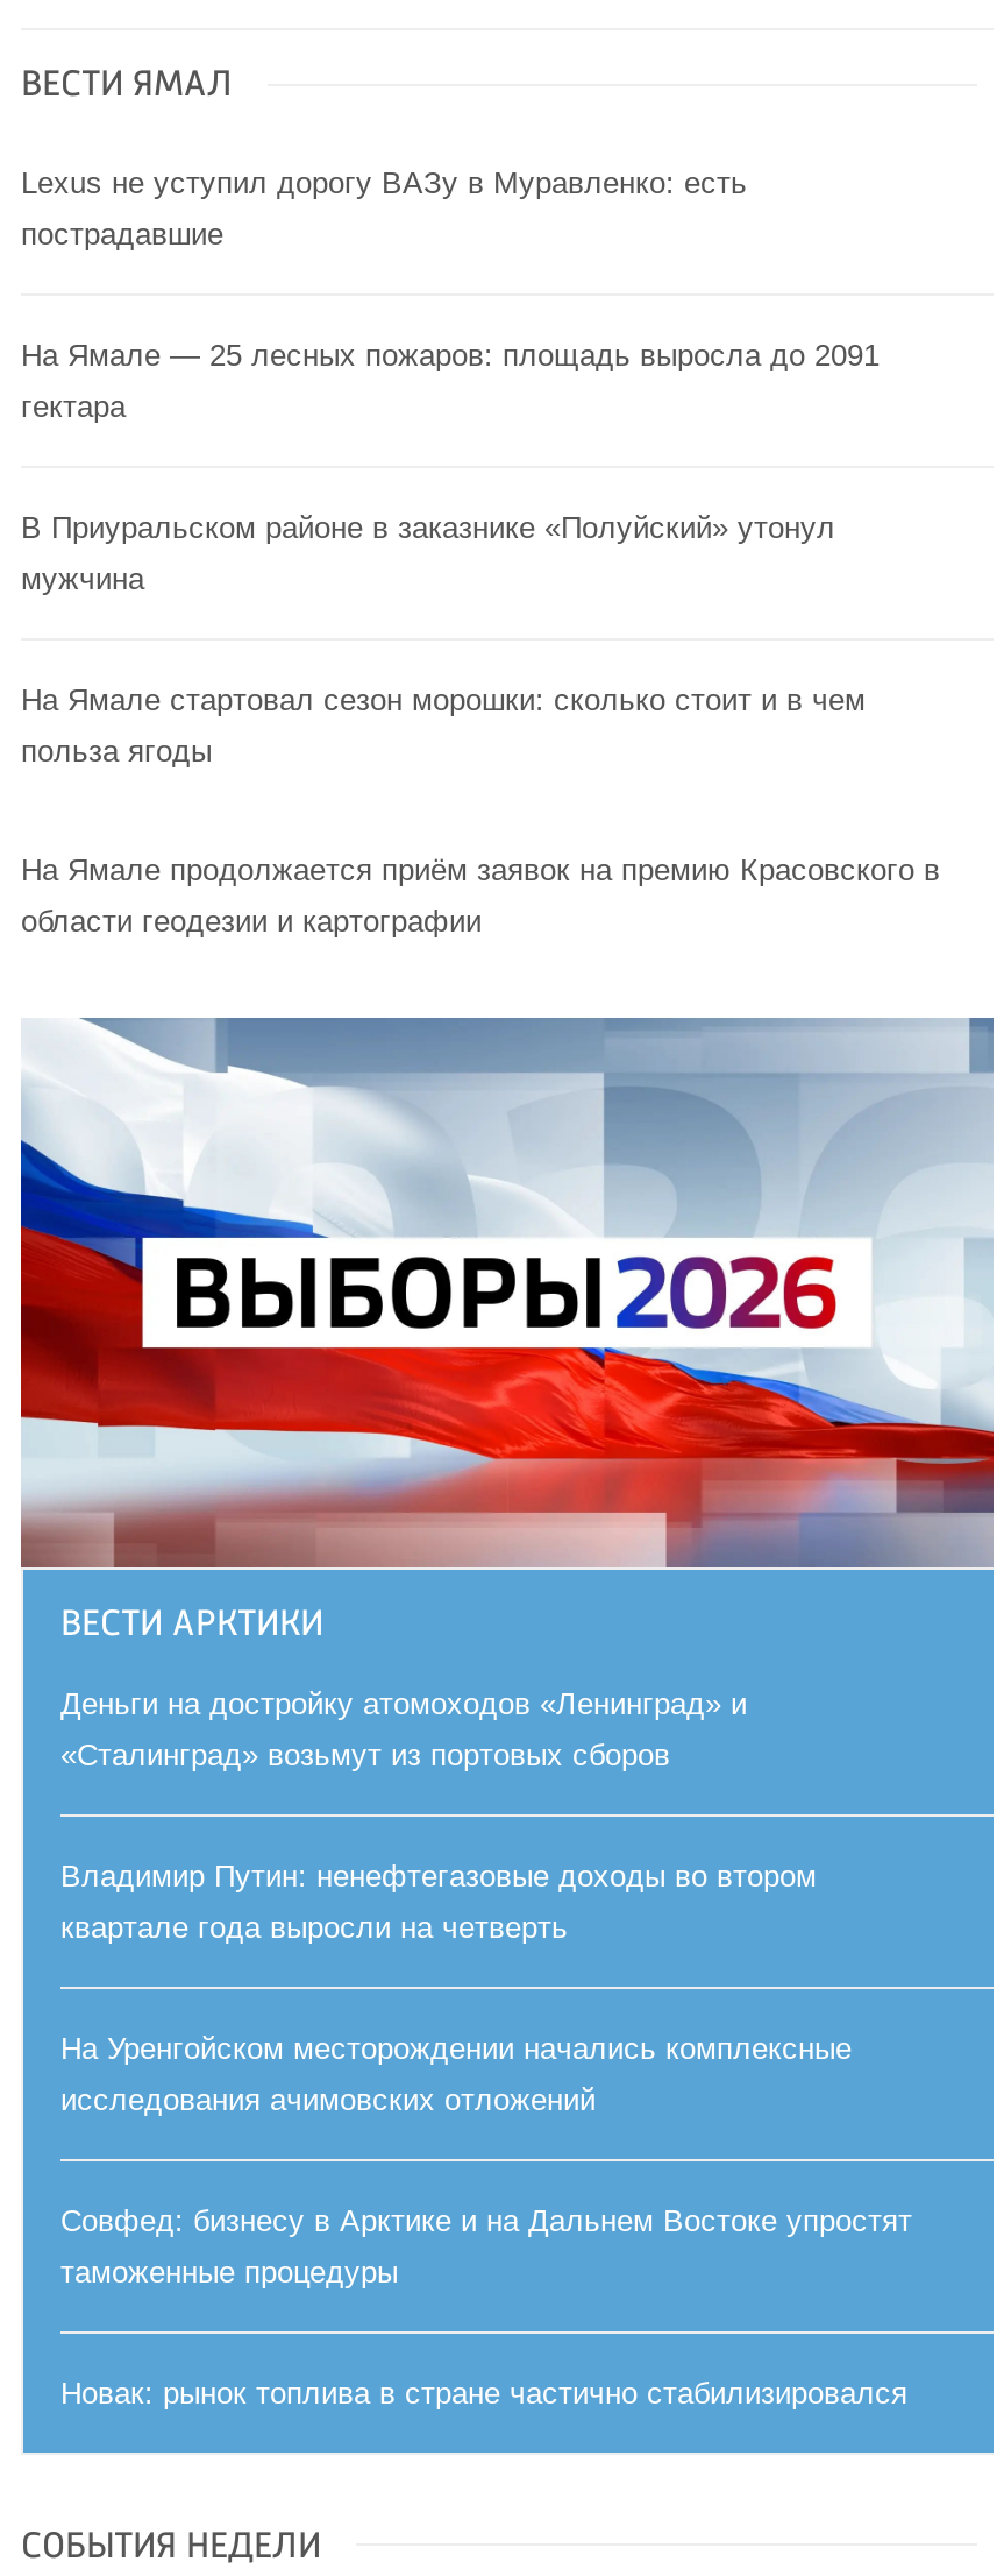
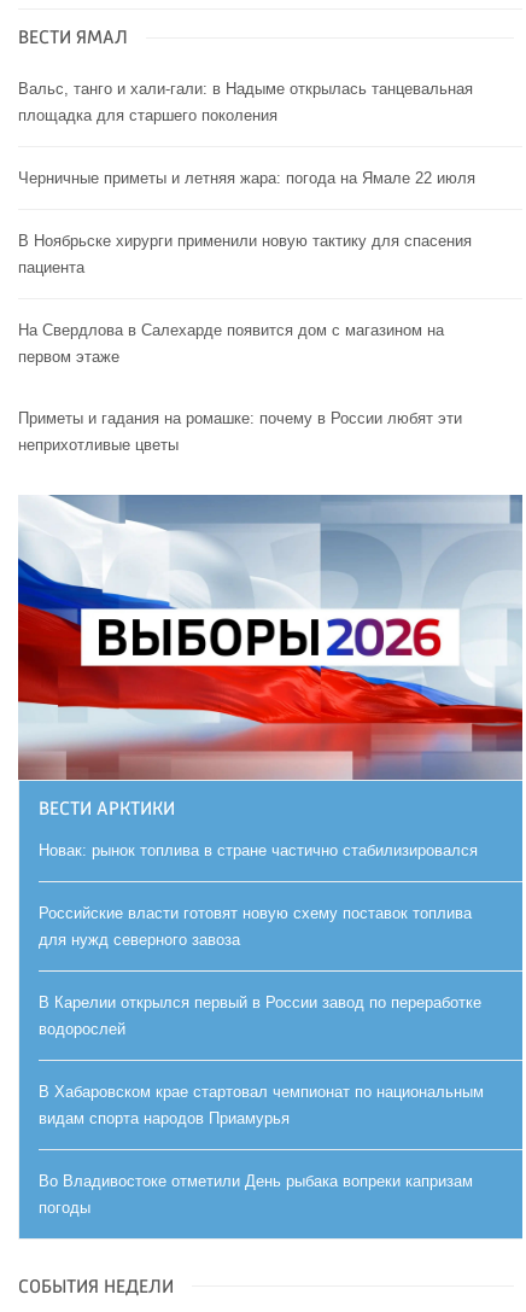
[21,167,940,940] Lexus не уступил дорогу ВАЗу в Муравленко: есть | пострадавшие | На Ямале — 25 лесных пожаров: площадь выросла до 2091 | гектара | В Приуральском районе в заказнике «Полуйский» утонул | мужчина | На Ямале стартовал сезон морошки: сколько стоит и в чем | польза ягоды | На Ямале продолжается приём заявок на премию Красовского в | области геодезии и картографии -> [18,80,475,454] Вальс, танго и хали-гали: в Надыме открылась танцевальная | площадка для старшего поколения | Черничные приметы и летняя жара: погода на Ямале 22 июля | В Ноябрьске хирурги применили новую тактику для спасения | пациента | На Свердлова в Салехарде появится дом с магазином на | первом этаже | Приметы и гадания на ромашке: почему в России любят эти | неприхотливые цветы
[60,1685,912,2289] Деньги на достройку атомоходов «Ленинград» и | «Сталинград» возьмут из портовых сборов | Владимир Путин: ненефтегазовые доходы во втором | квартале года выросли на четверть | На Уренгойском месторождении начались комплексные | исследования ачимовских отложений | Совфед: бизнесу в Арктике и на Дальнем Востоке упростят | таможенные процедуры -> none
moved [60,2375,907,2410] -> [39,841,478,859]: Новак: рынок топлива в стране частично стабилизировался
none -> [39,904,484,1216] Российские власти готовят новую схему поставок топлива | для нужд северного завоза | В Карелии открылся первый в России завод по переработке | водорослей | В Хабаровском крае стартовал чемпионат по национальным | видам спорта народов Приамурья | Во Владивостоке отметили День рыбака вопреки капризам | погоды

